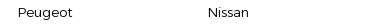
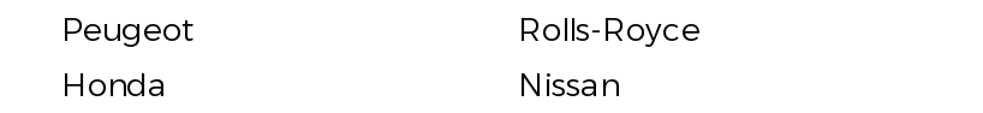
none -> [61,10,701,104] Rolls-Royce | Honda

